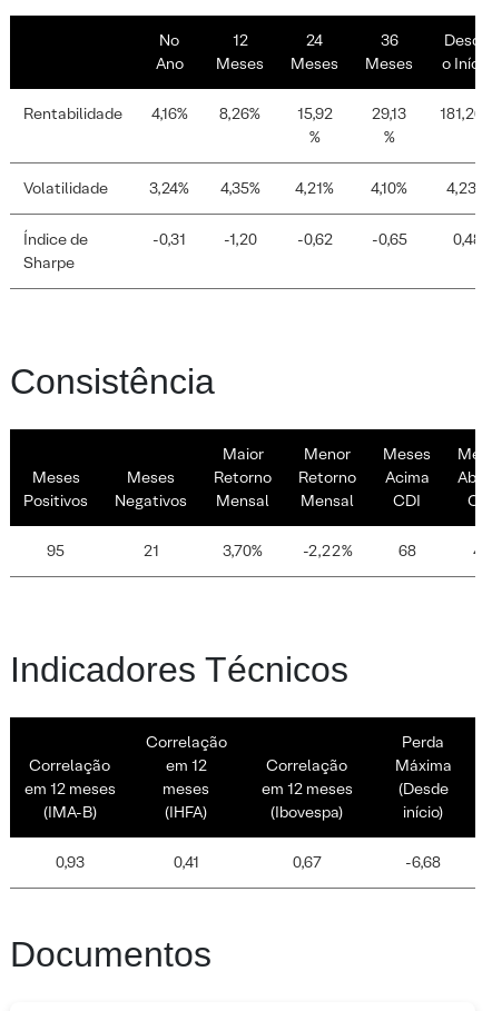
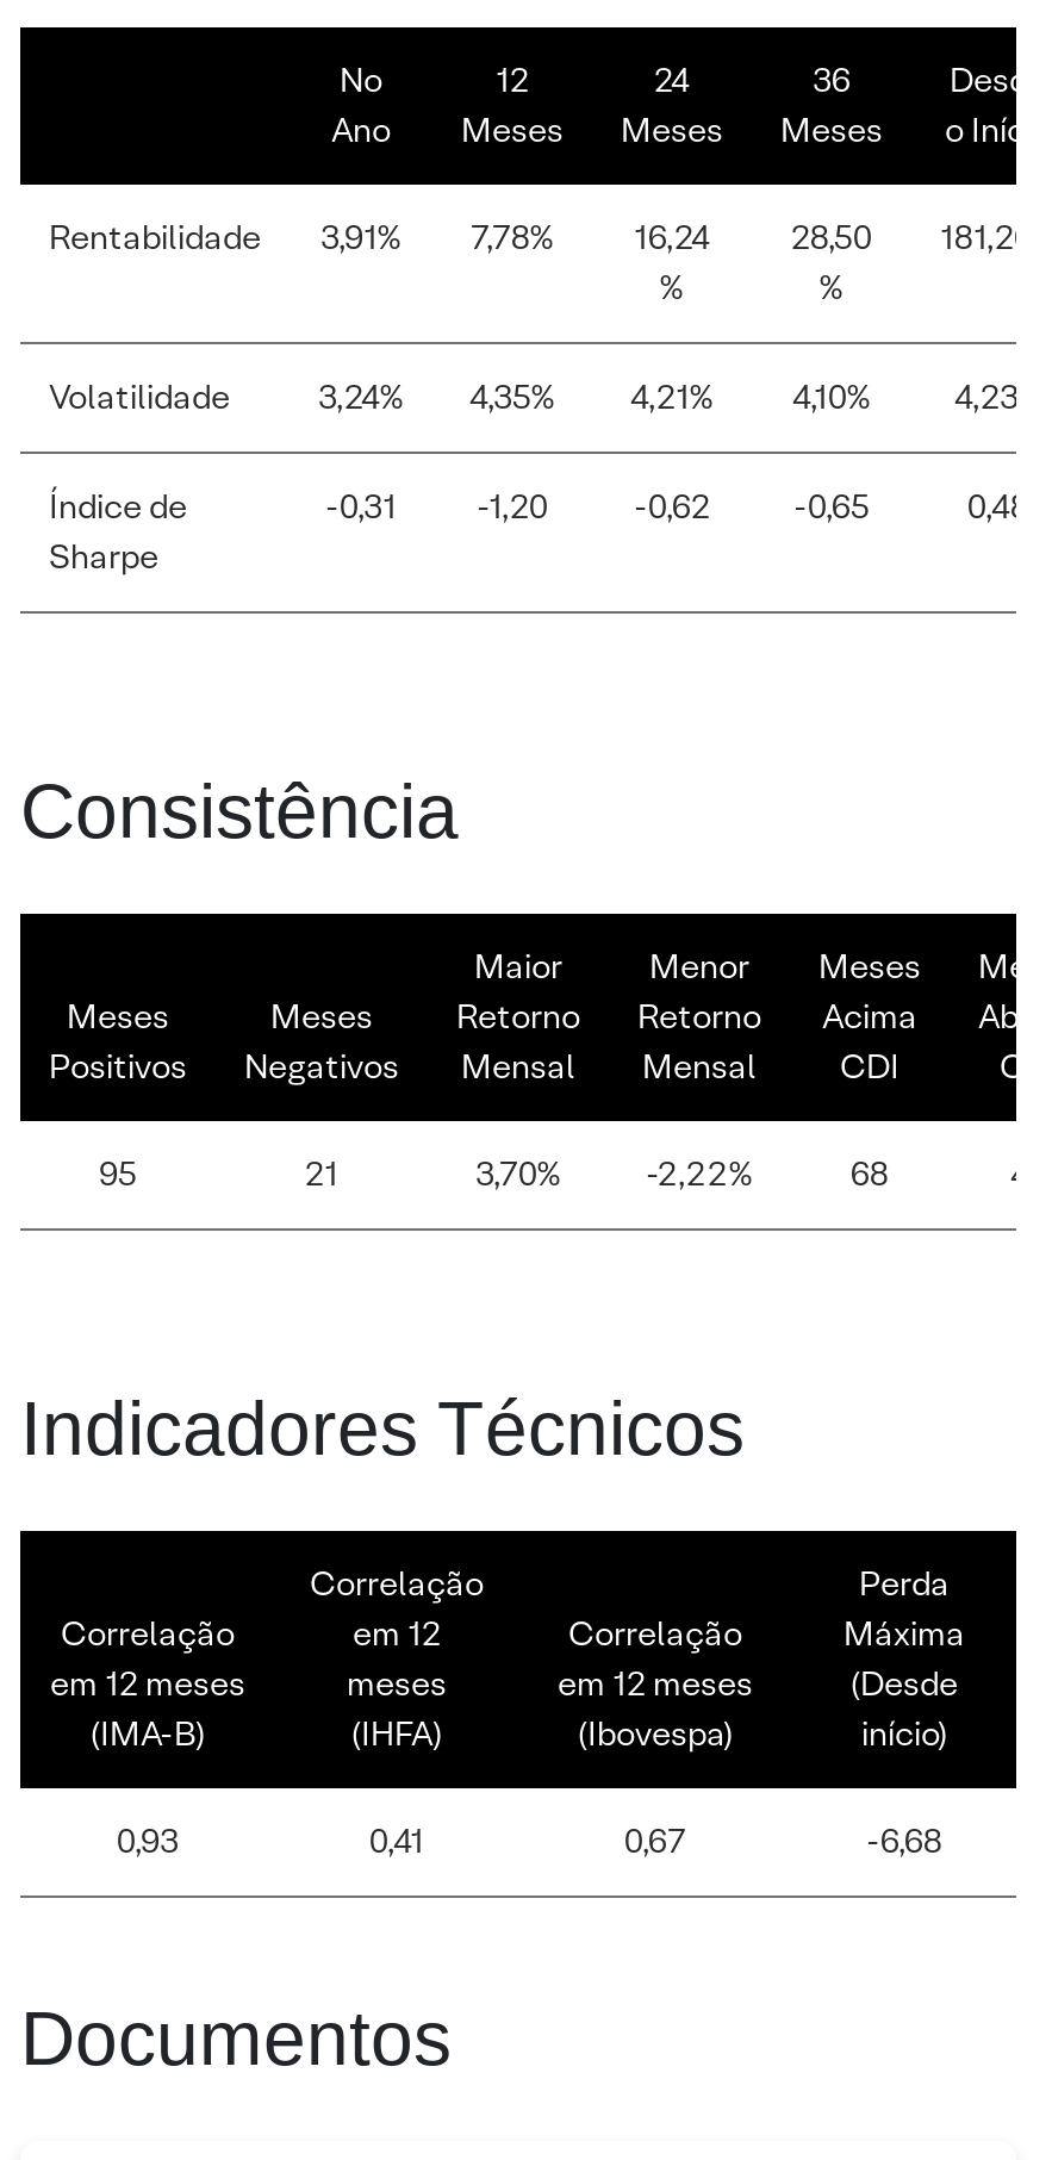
[151,104,188,124] 4,16% -> [320,217,401,259] 3,91%
[219,104,260,124] 8,26% -> [471,217,554,259] 7,78%
[297,104,332,124] 15,92 -> [634,217,710,259] 16,24
[372,104,406,124] 29,13 -> [791,217,872,259] 28,50

